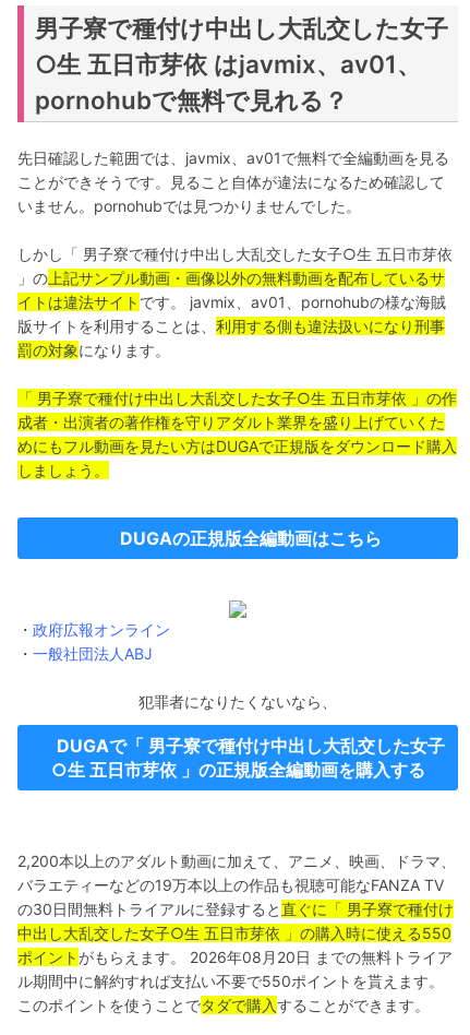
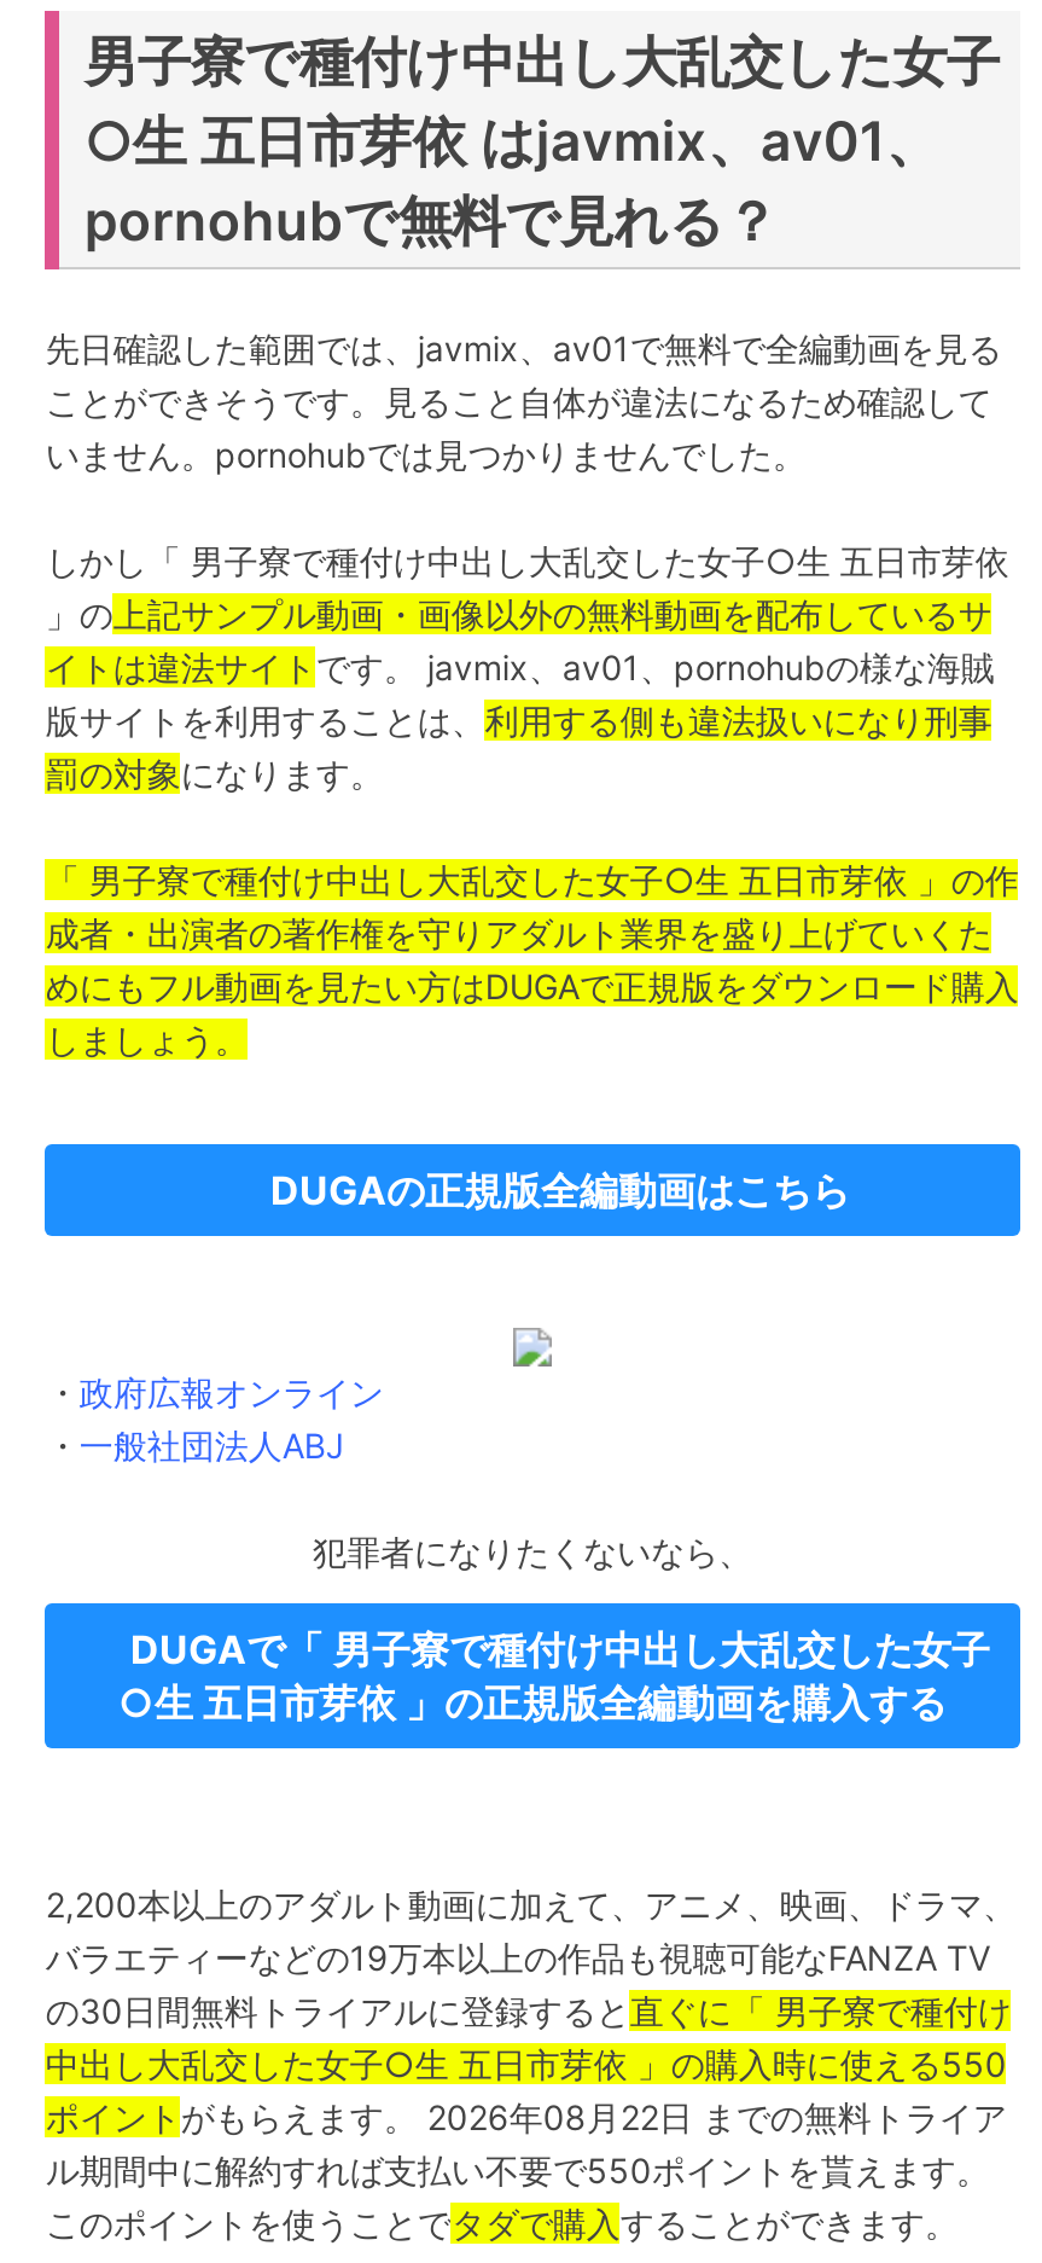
[18,948,453,966] ポイントがもらえます。 2026年08月20日 までの無料トライア -> [46,2097,1007,2138] ポイントがもらえます。 2026年08月22日 までの無料トライア

